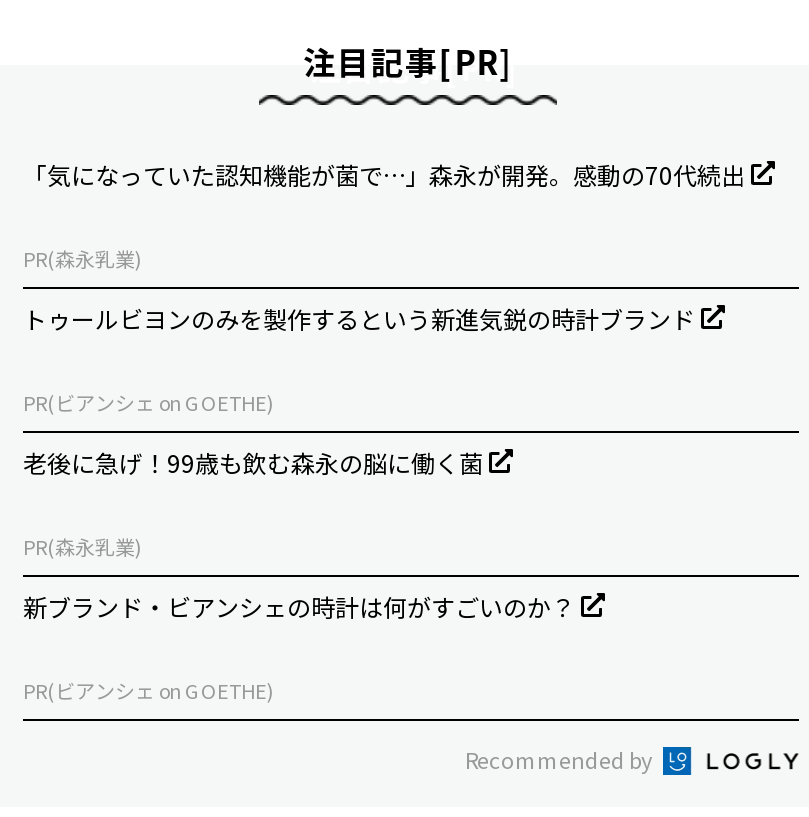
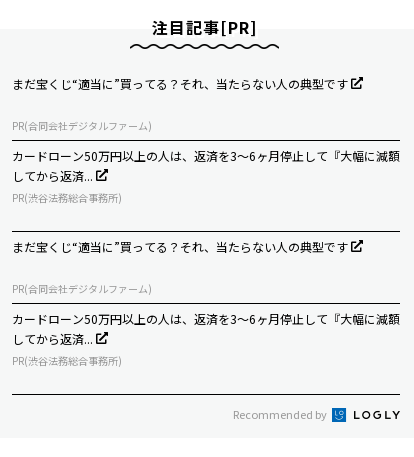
[23,157,751,705] 「気になっていた認知機能が菌で…」森永が開発。感動の70代続出 | PR(森永乳業) | トゥールビヨンのみを製作するという新進気鋭の時計ブランド | PR(ビアンシェ on GOETHE) | 老後に急げ！99歳も飲む森永の脳に働く菌 | PR(森永乳業) | 新ブランド・ビアンシェの時計は何がすごいのか？ | PR(ビアンシェ on GOETHE) -> [12,75,400,368] まだ宝くじ“適当に”買ってる？それ、当たらない人の典型です | PR(合同会社デジタルファーム) | カードローン50万円以上の人は、返済を3～6ヶ月停止して『大幅に減額 | してから返済... | PR(渋谷法務総合事務所) | まだ宝くじ“適当に”買ってる？それ、当たらない人の典型です | PR(合同会社デジタルファーム) | カードローン50万円以上の人は、返済を3～6ヶ月停止して『大幅に減額 | してから返済... | PR(渋谷法務総合事務所)

